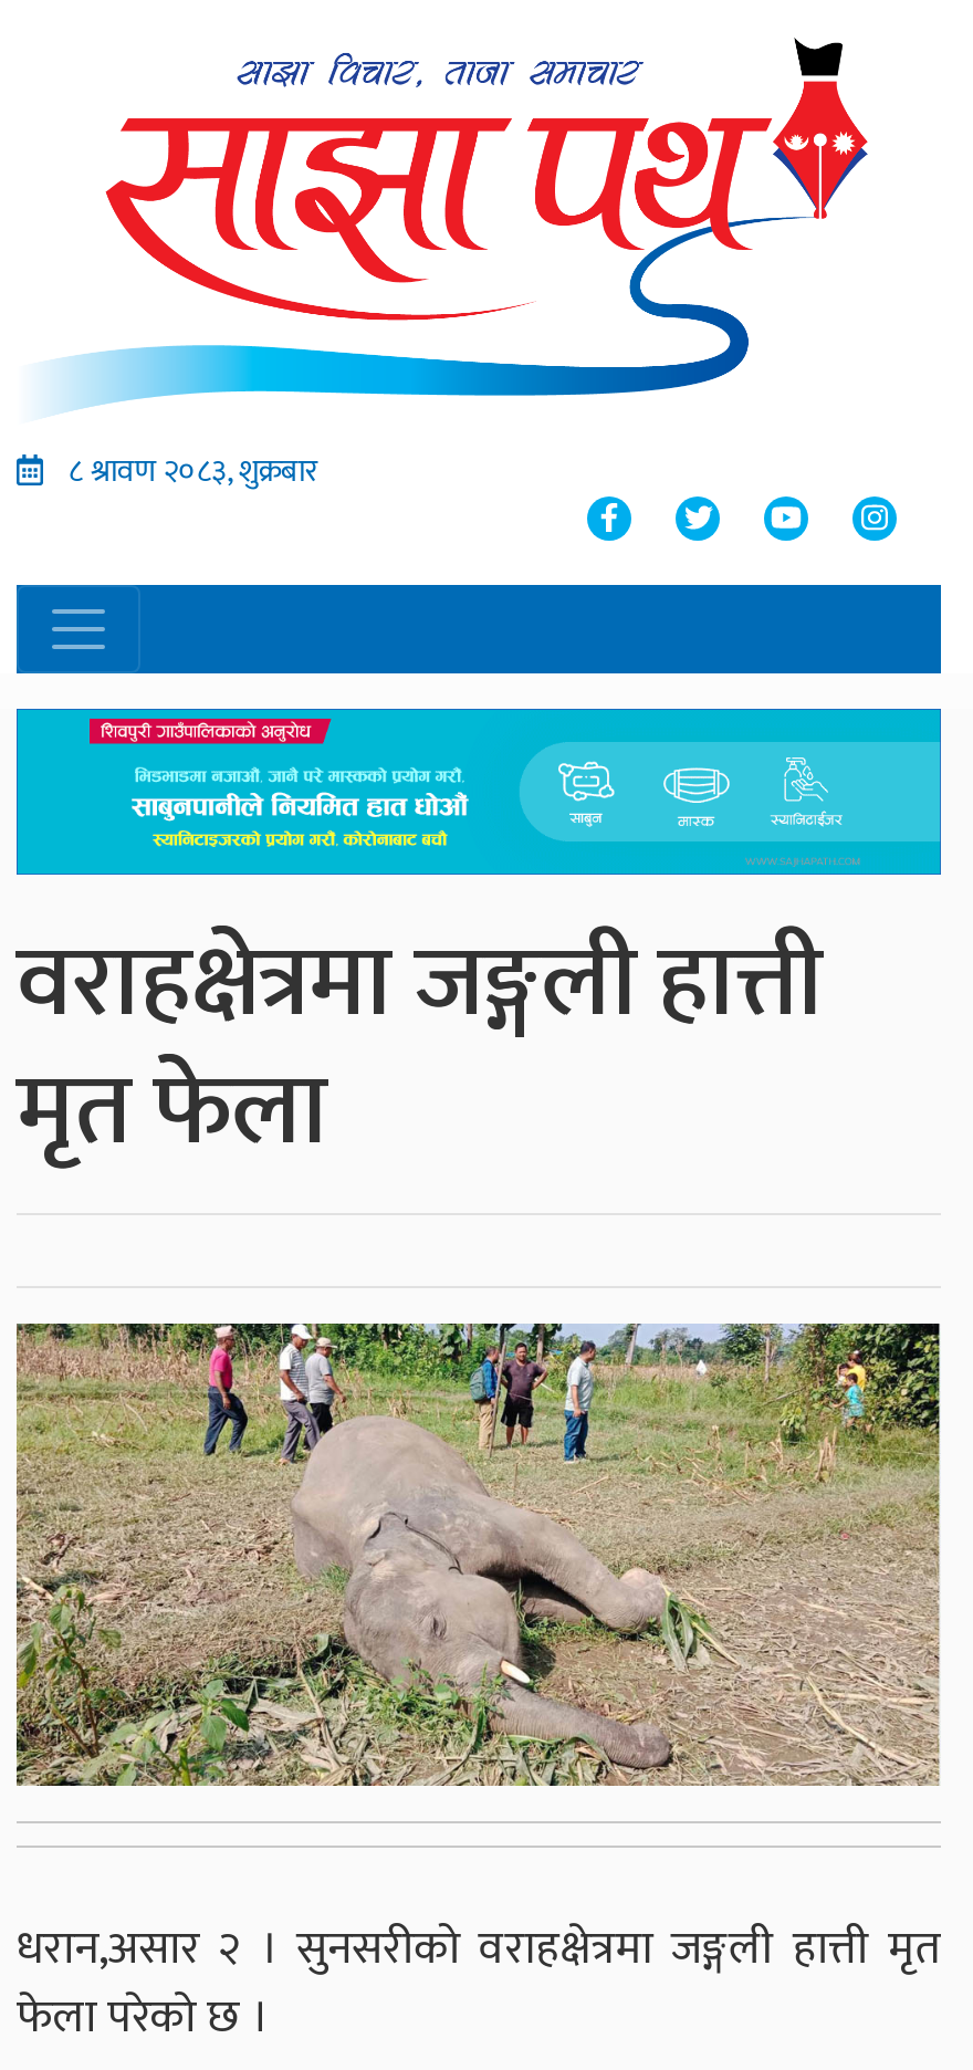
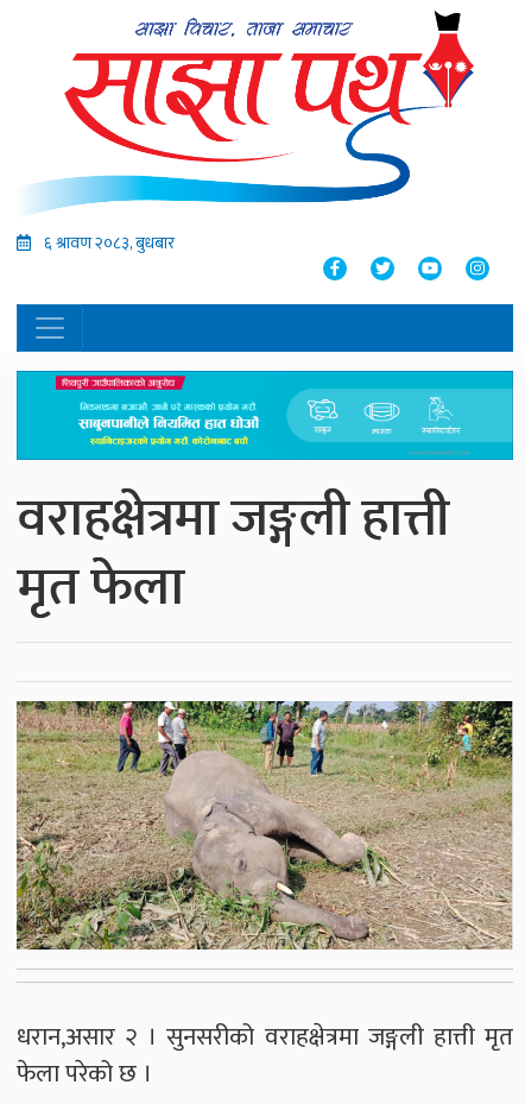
[61,445,318,496] ८ श्रावण २०८३, शुक्रबार -> [41,229,175,257] ६ श्रावण २०८३, बुधबार

